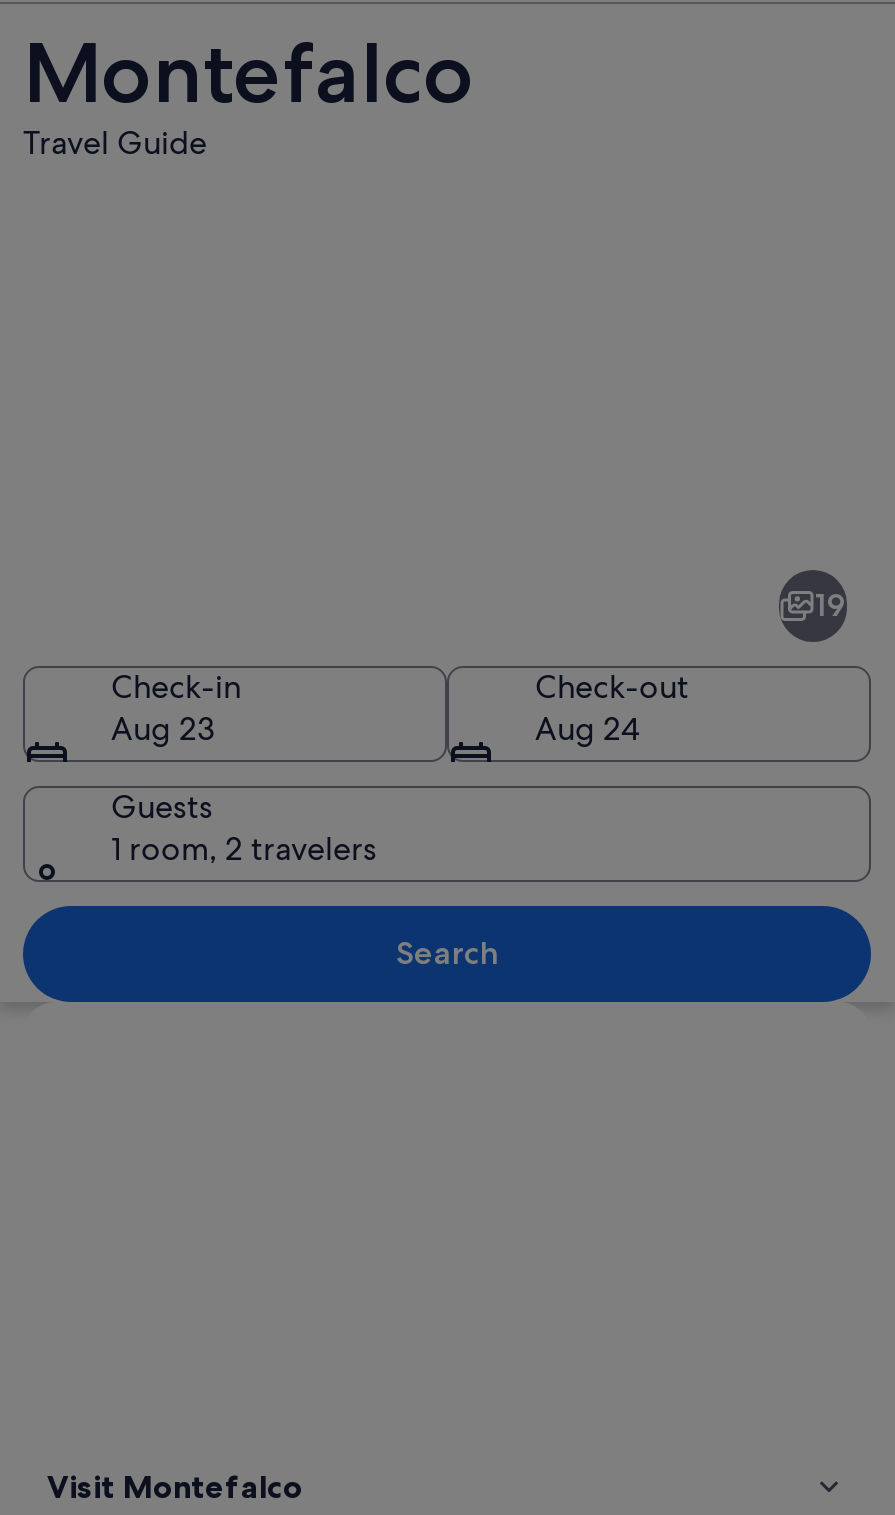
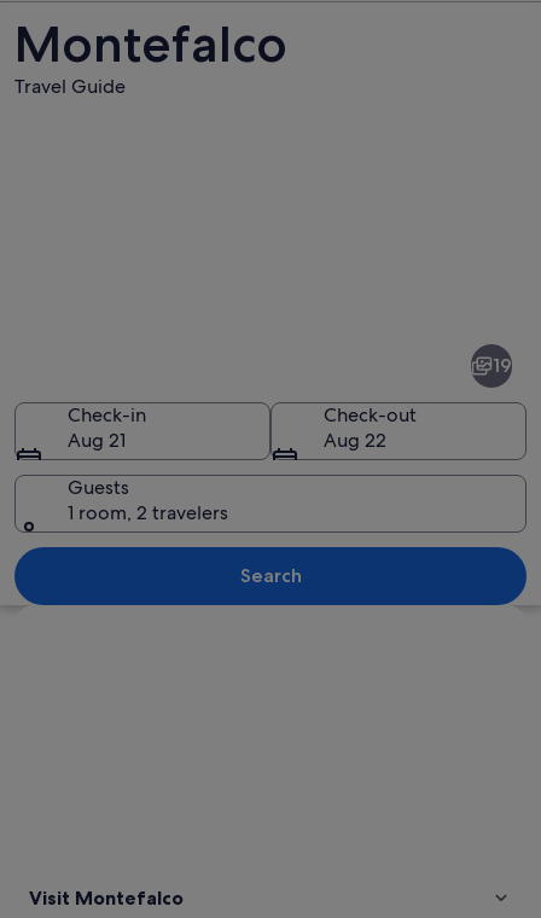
[111,707,215,749] Aug 23 -> [68,427,126,452] Aug 21
[535,707,639,749] Aug 24 -> [324,427,386,452] Aug 22

